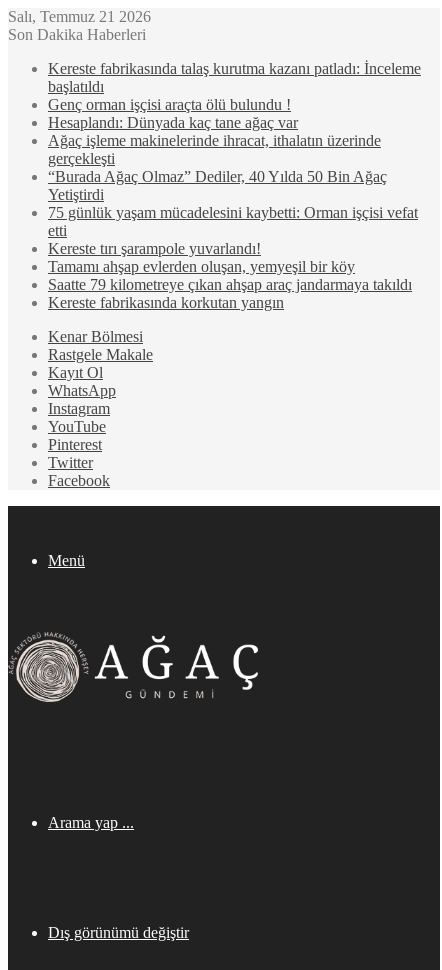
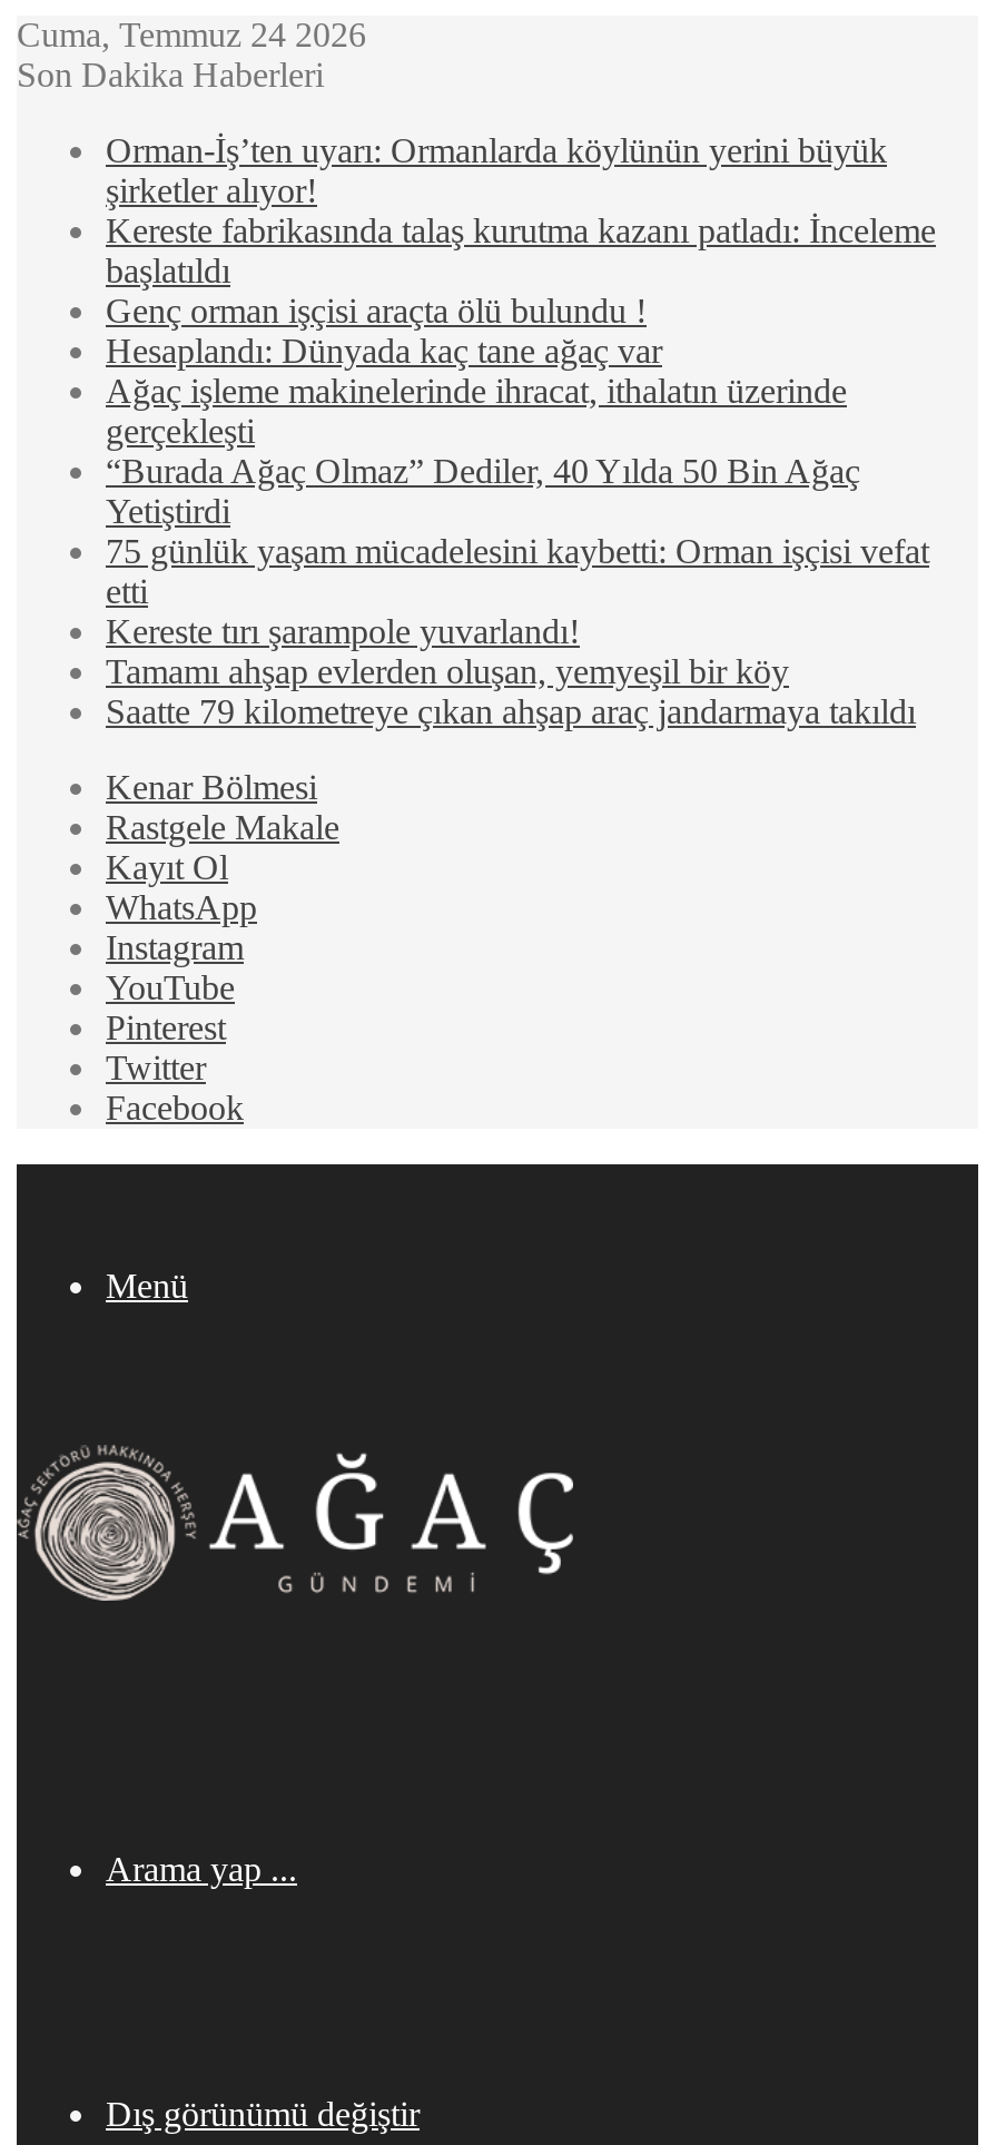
[8,8,151,25] Salı, Temmuz 21 2026 -> [17,16,366,53] Cuma, Temmuz 24 2026
none -> [106,131,887,209] Orman-İş’ten uyarı: Ormanlarda köylünün yerini büyük | şirketler alıyor!
moved [48,60,421,293] -> [106,211,936,730]: Kereste fabrikasında talaş kurutma kazanı patladı: İnceleme | başlatıldı | Genç orman işçisi araçta ölü bulundu ! | ... | Tamamı ahşap evlerden oluşan, yemyeşil bir köy | Saatte 79 kilometreye çıkan ahşap araç jandarmaya takıldı
[48,294,284,311] Kereste fabrikasında korkutan yangın -> none

